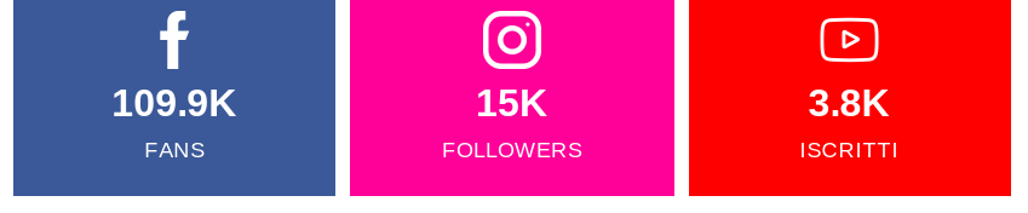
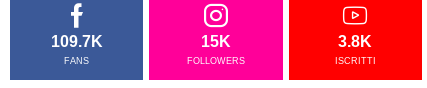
[112,81,238,122] 109.9K -> [51,33,103,50] 109.7K

